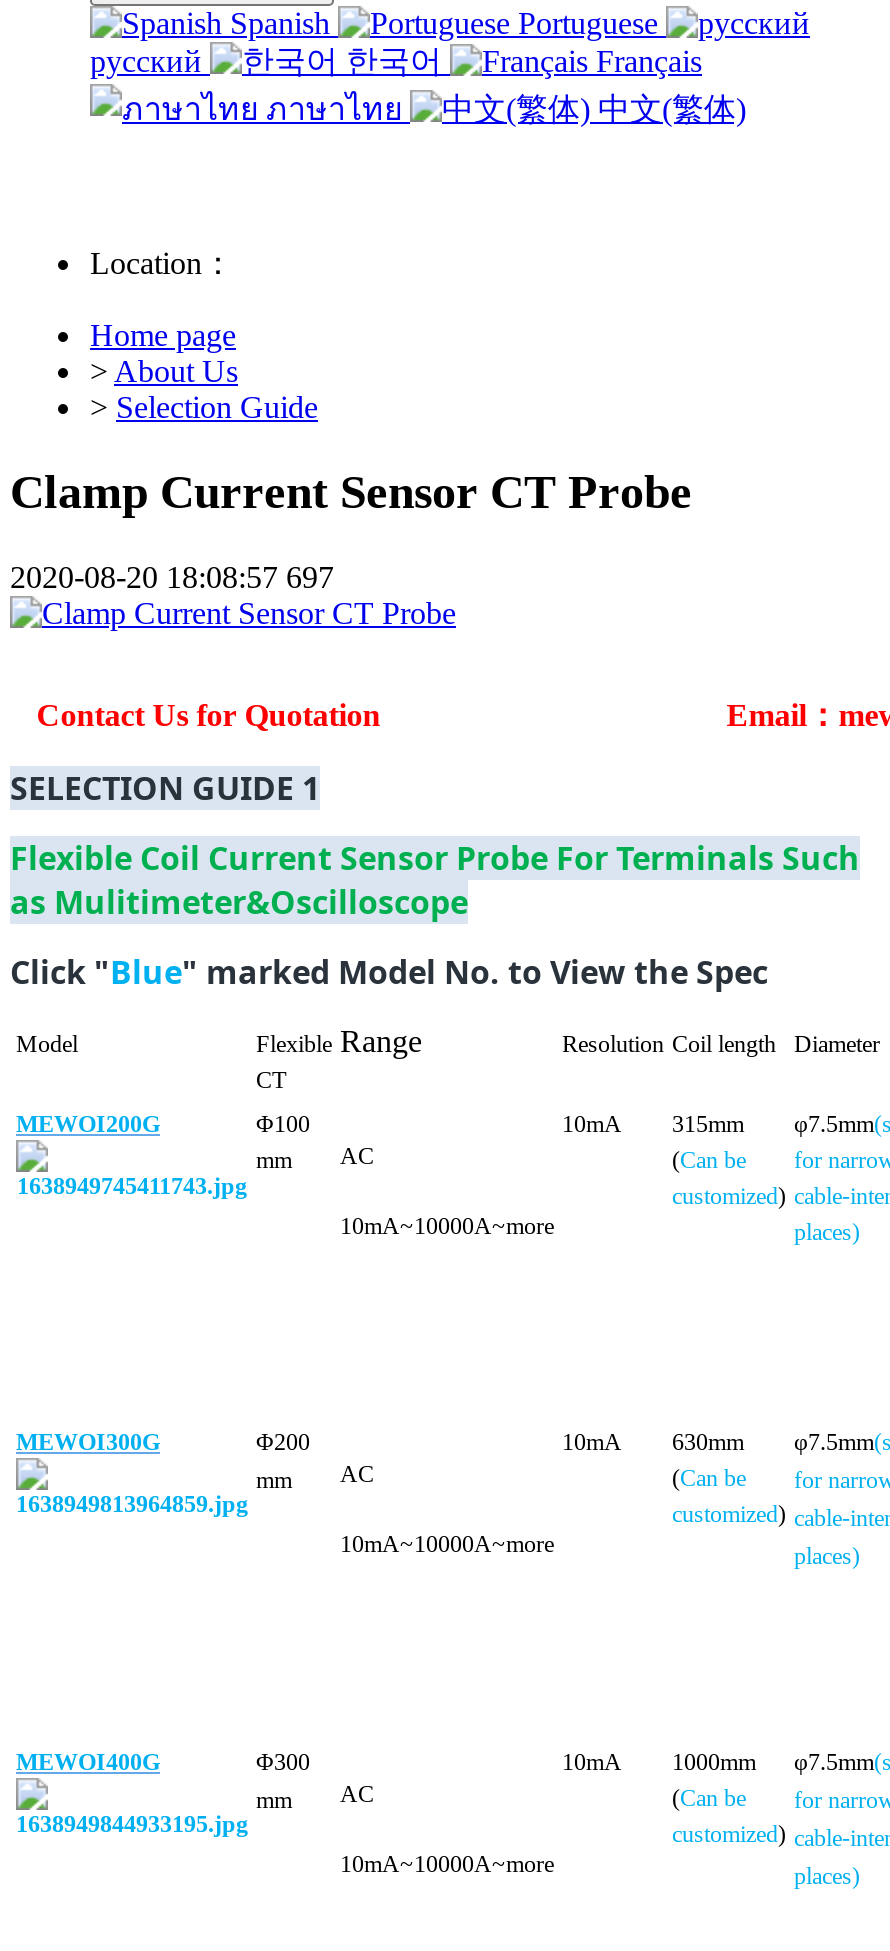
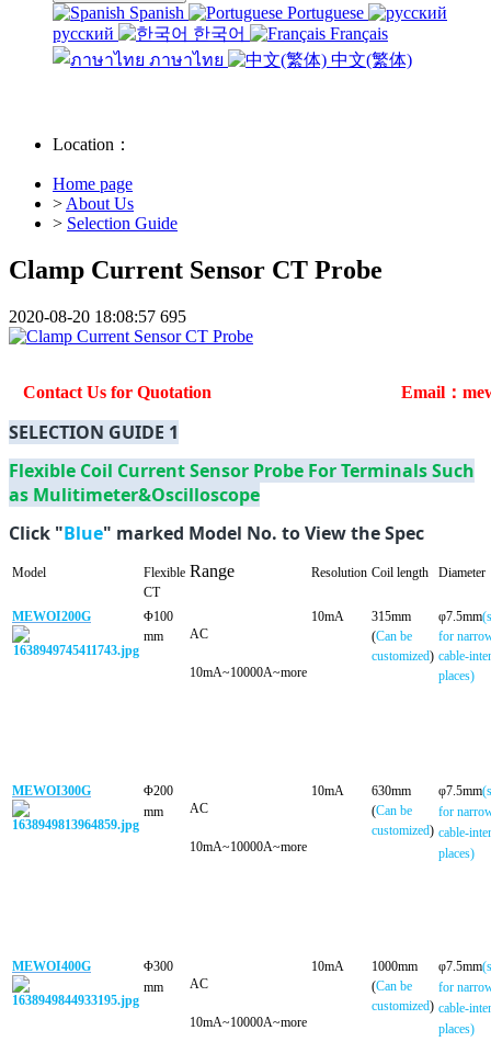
[10,560,334,594] 2020-08-20 18:08:57 697 -> [9,307,186,326] 2020-08-20 18:08:57 695

